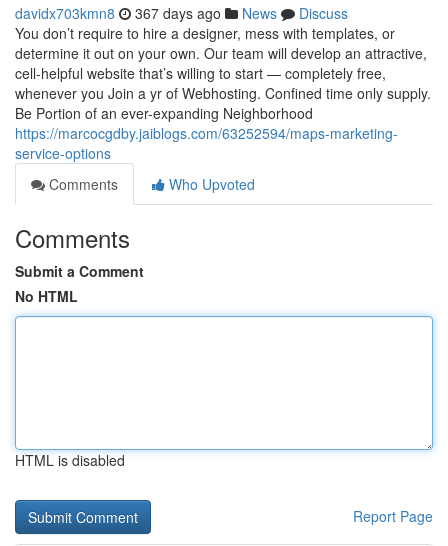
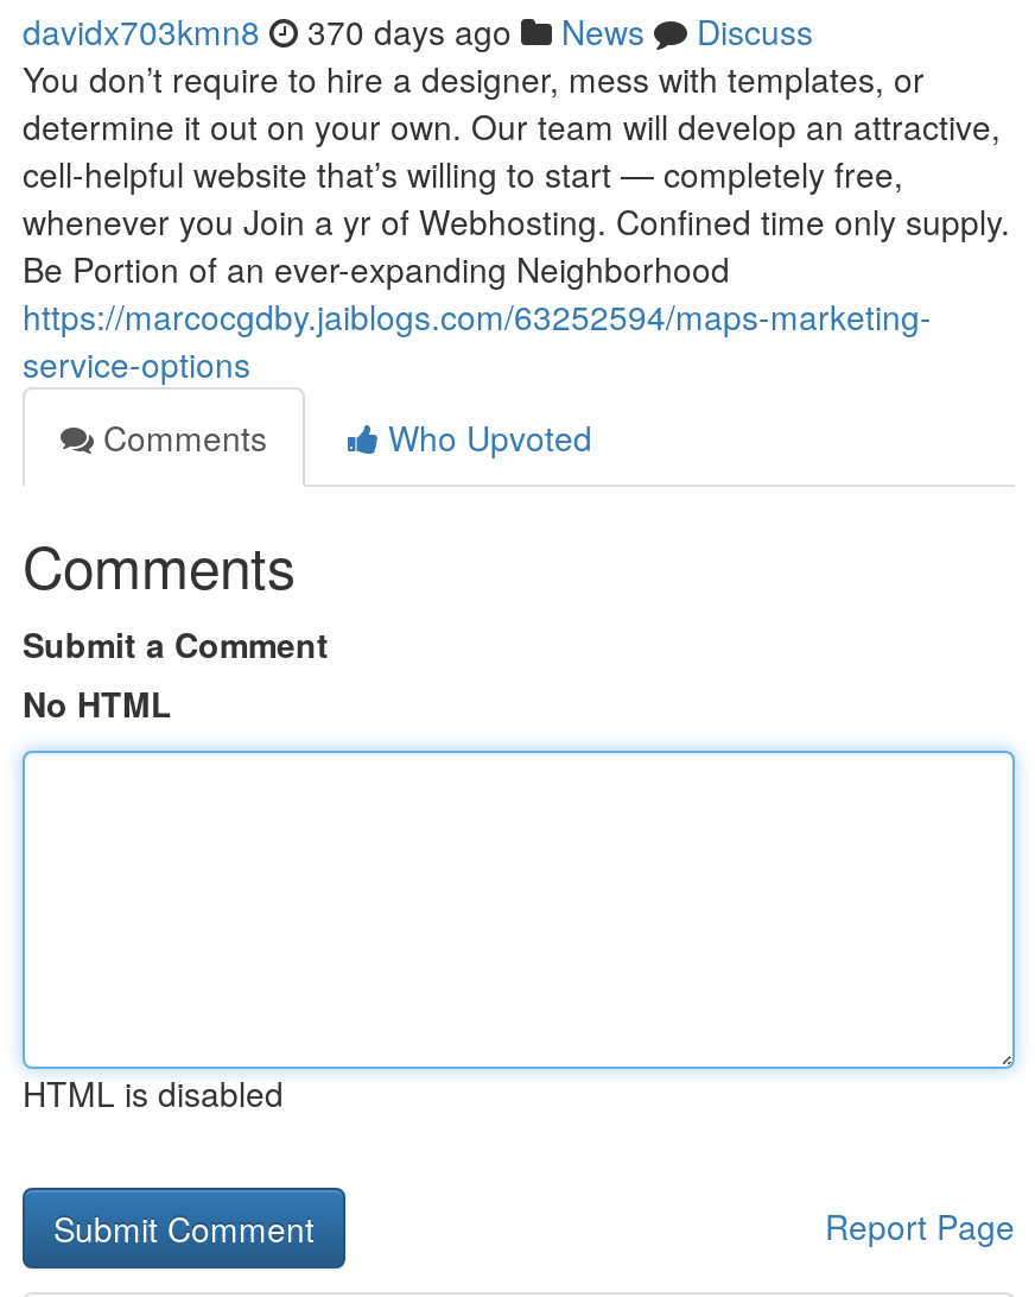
[15,3,348,23] davidx703kmn8 367 days ago News Discuss -> [23,7,813,55] davidx703kmn8 370 days ago News Discuss

